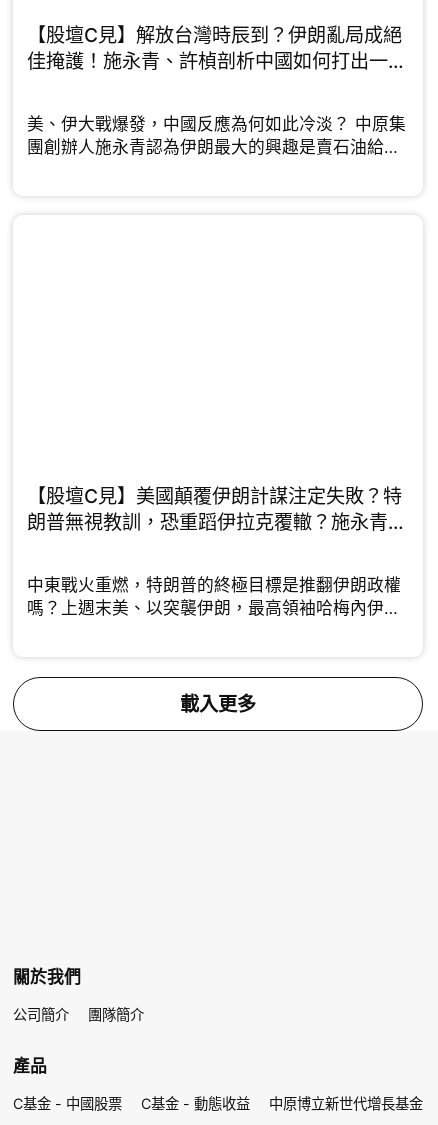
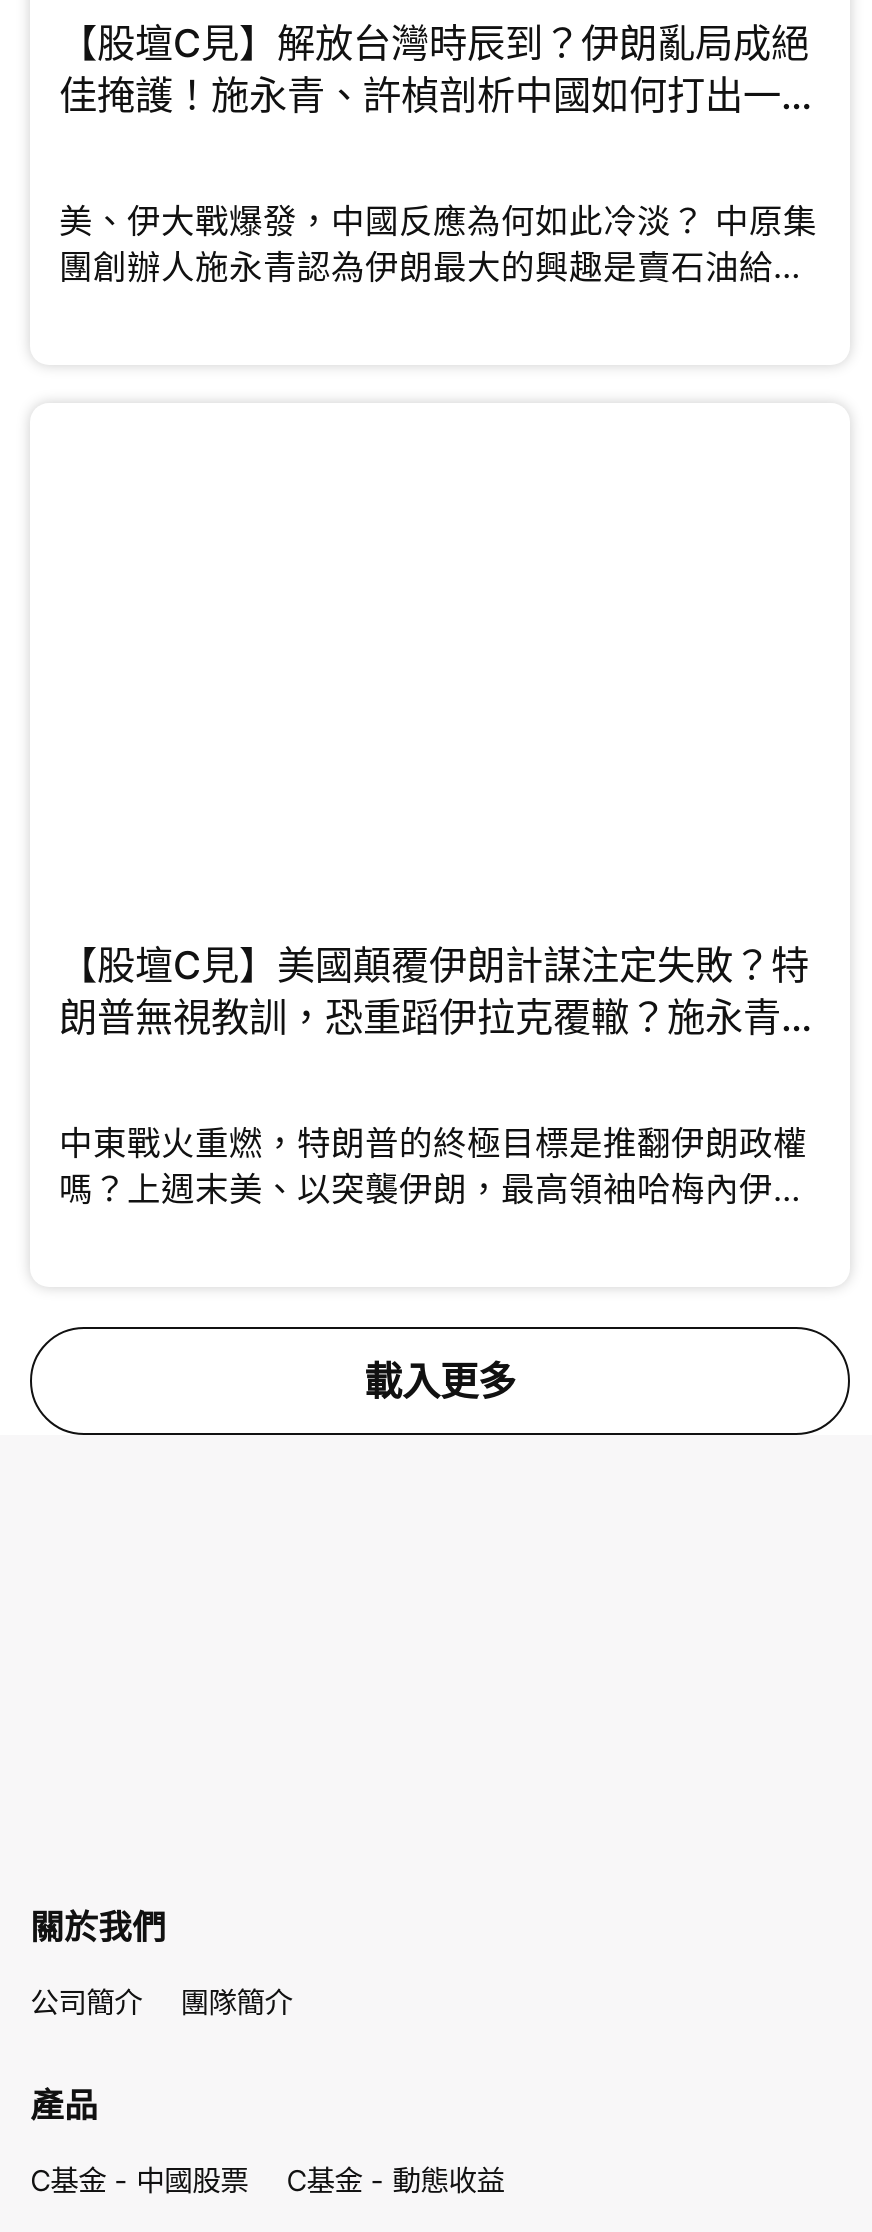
[269,1095,423,1112] 中原博立新世代增長基金 -> none

